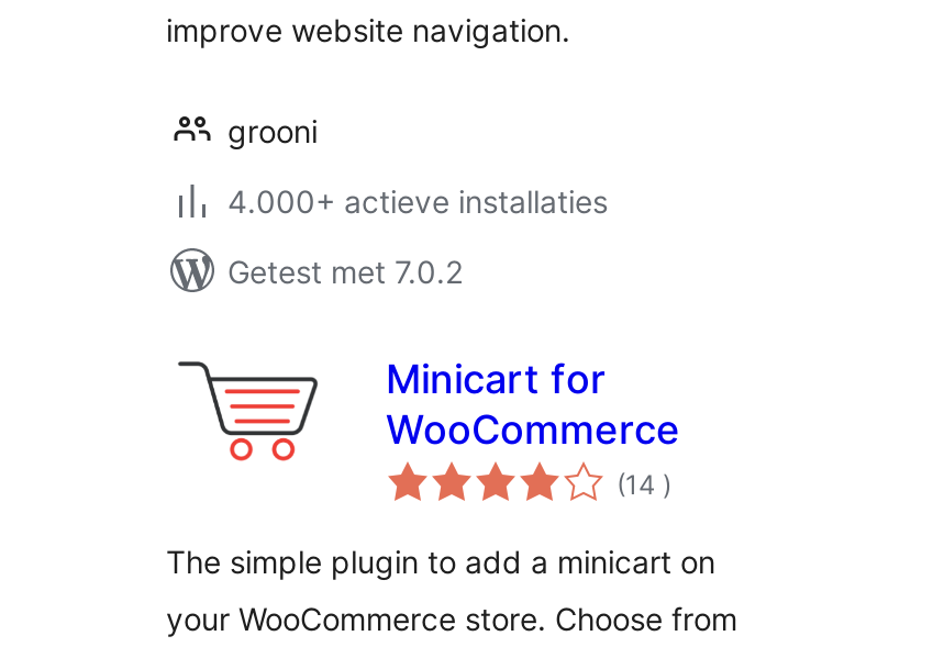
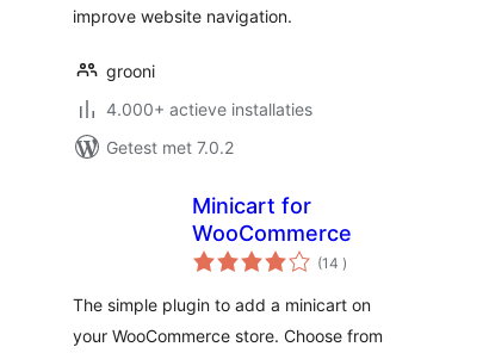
[177,358,320,464] [image] -> none

